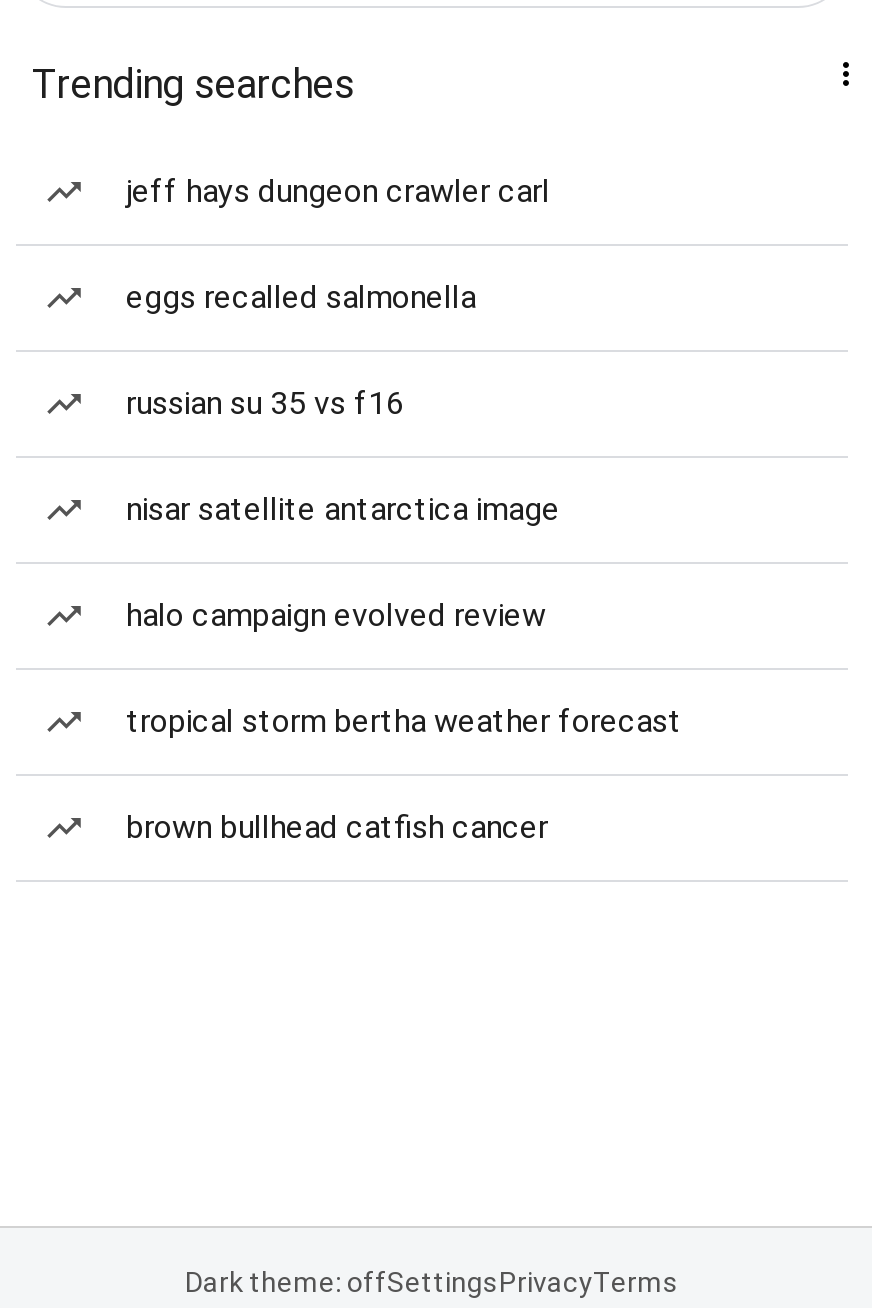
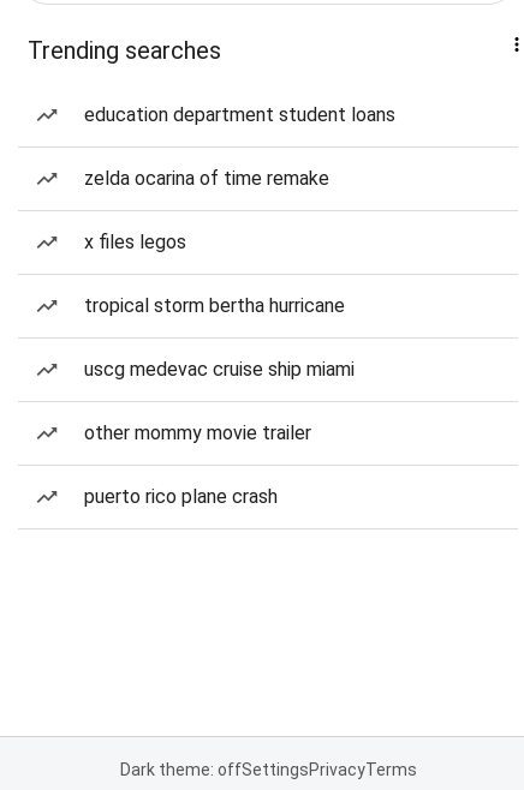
[126,172,550,210] jeff hays dungeon crawler carl -> [84,103,395,126] education department student loans
[126,278,476,316] eggs recalled salmonella -> [84,167,329,190] zelda ocarina of time remake
[126,384,404,422] russian su 35 vs f16 -> [84,231,186,253] x files legos
[126,490,560,528] nisar satellite antarctica image -> [84,294,345,317] tropical storm bertha hurricane
[126,596,546,634] halo campaign evolved review -> [84,358,355,381] uscg medevac cruise ship miami
[126,702,682,740] tropical storm bertha weather forecast -> [84,421,311,444] other mommy movie trailer
[126,808,548,846] brown bullhead catfish cancer -> [84,485,278,508] puerto rico plane crash

